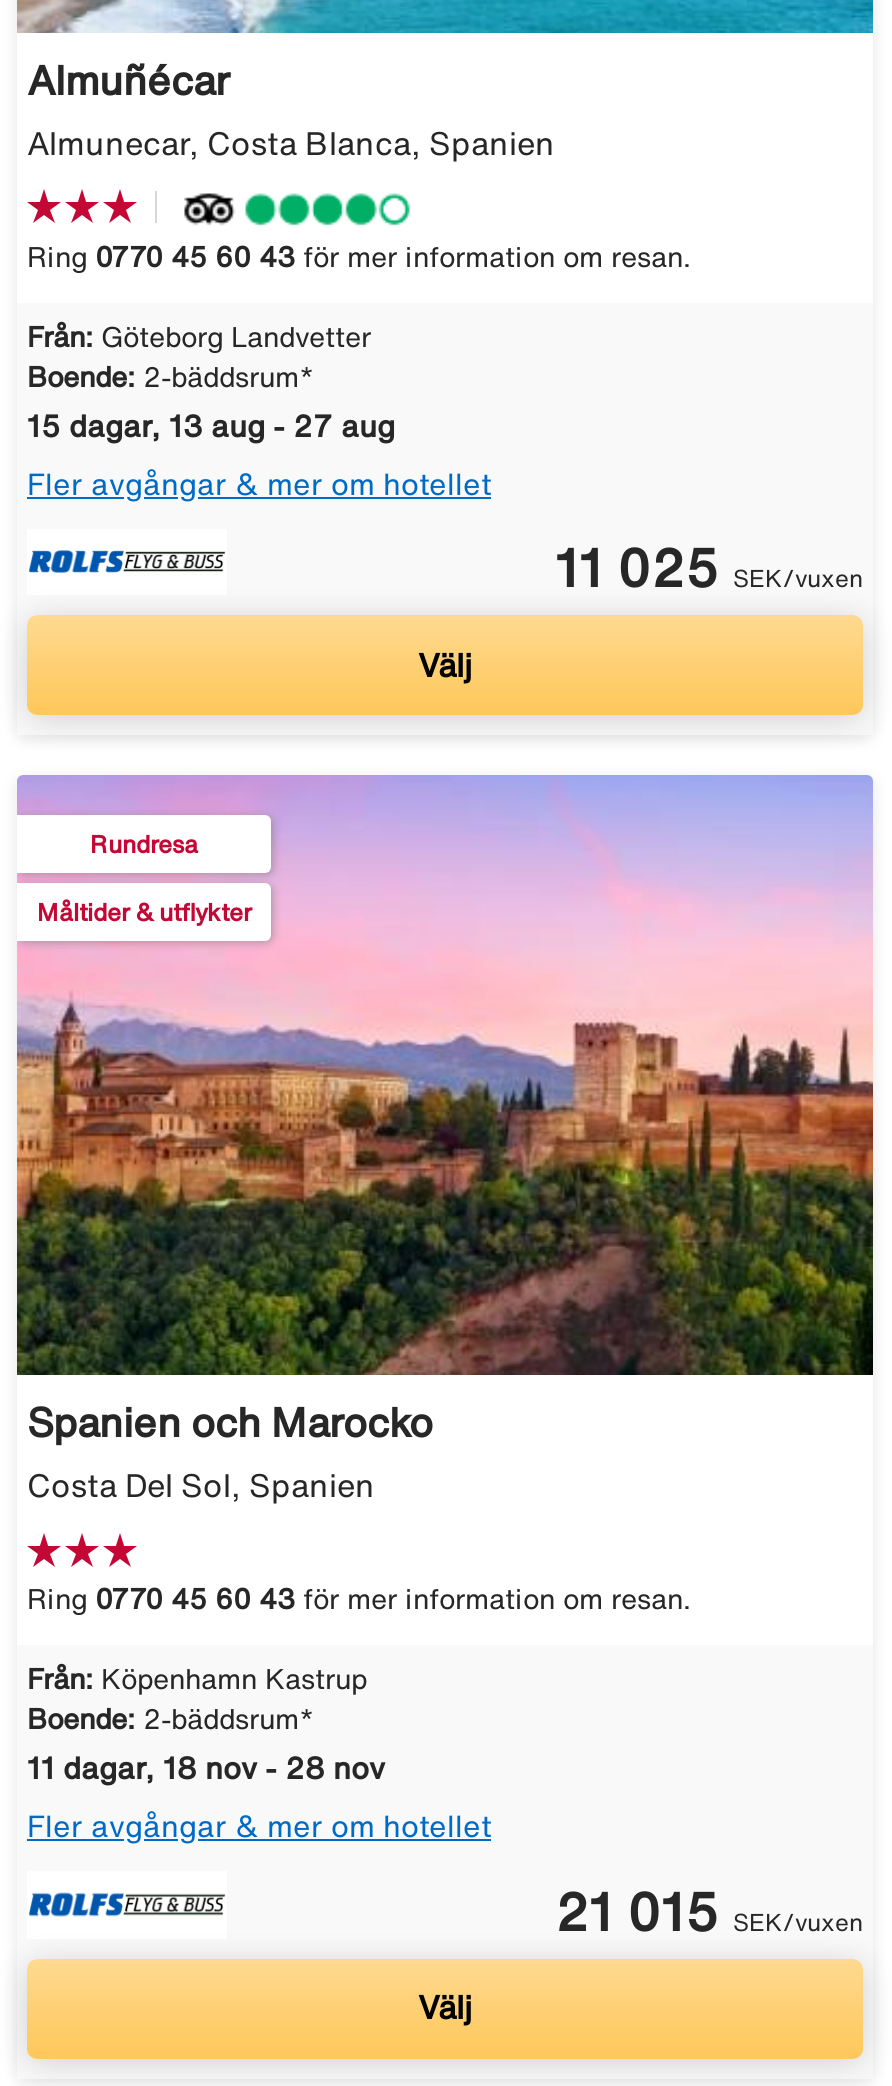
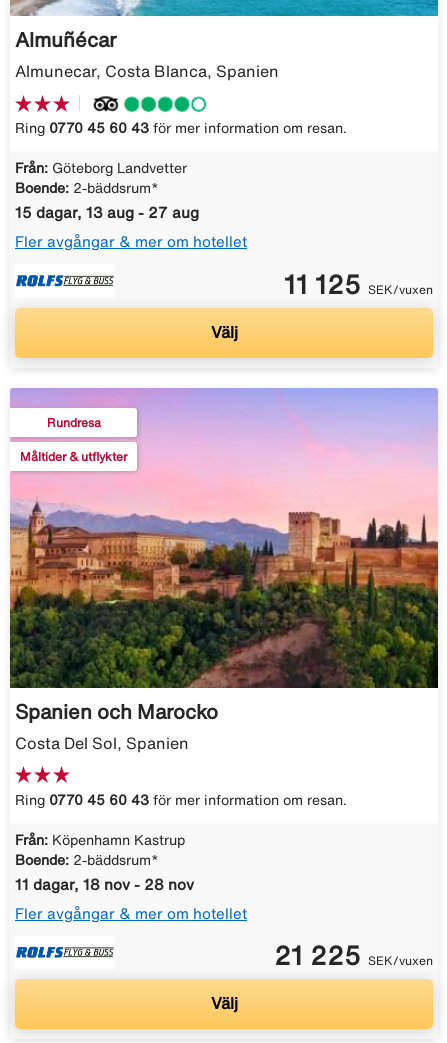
[555,541,863,593] 11 025 SEK/vuxen -> [284,271,433,297] 11 125 SEK/vuxen
[555,1884,863,1936] 21 015 SEK/vuxen -> [274,942,433,968] 21 225 SEK/vuxen

